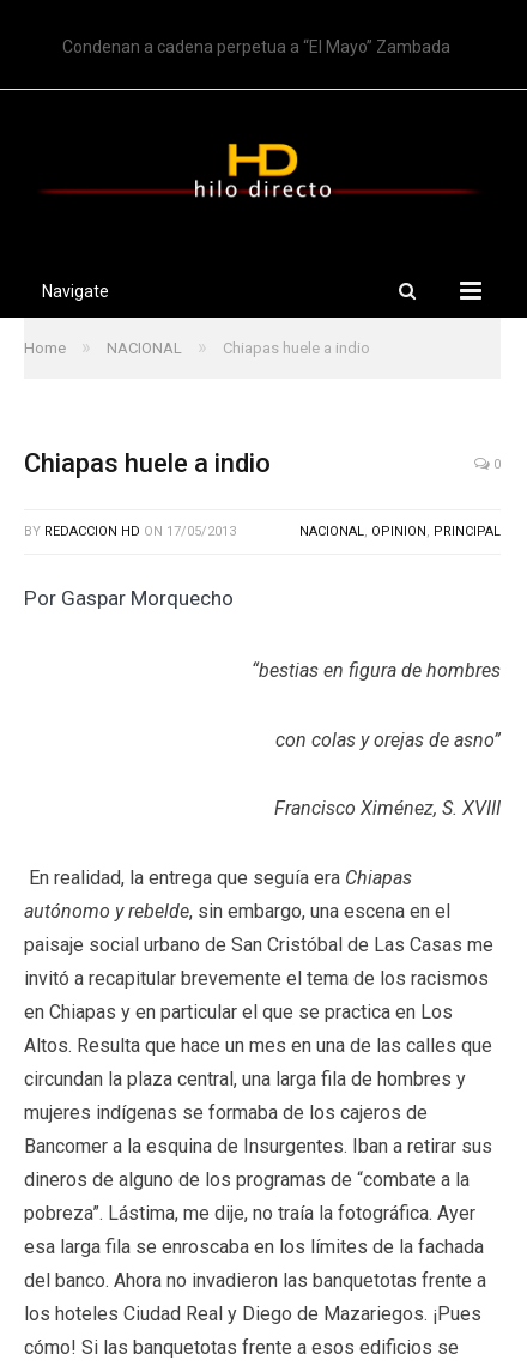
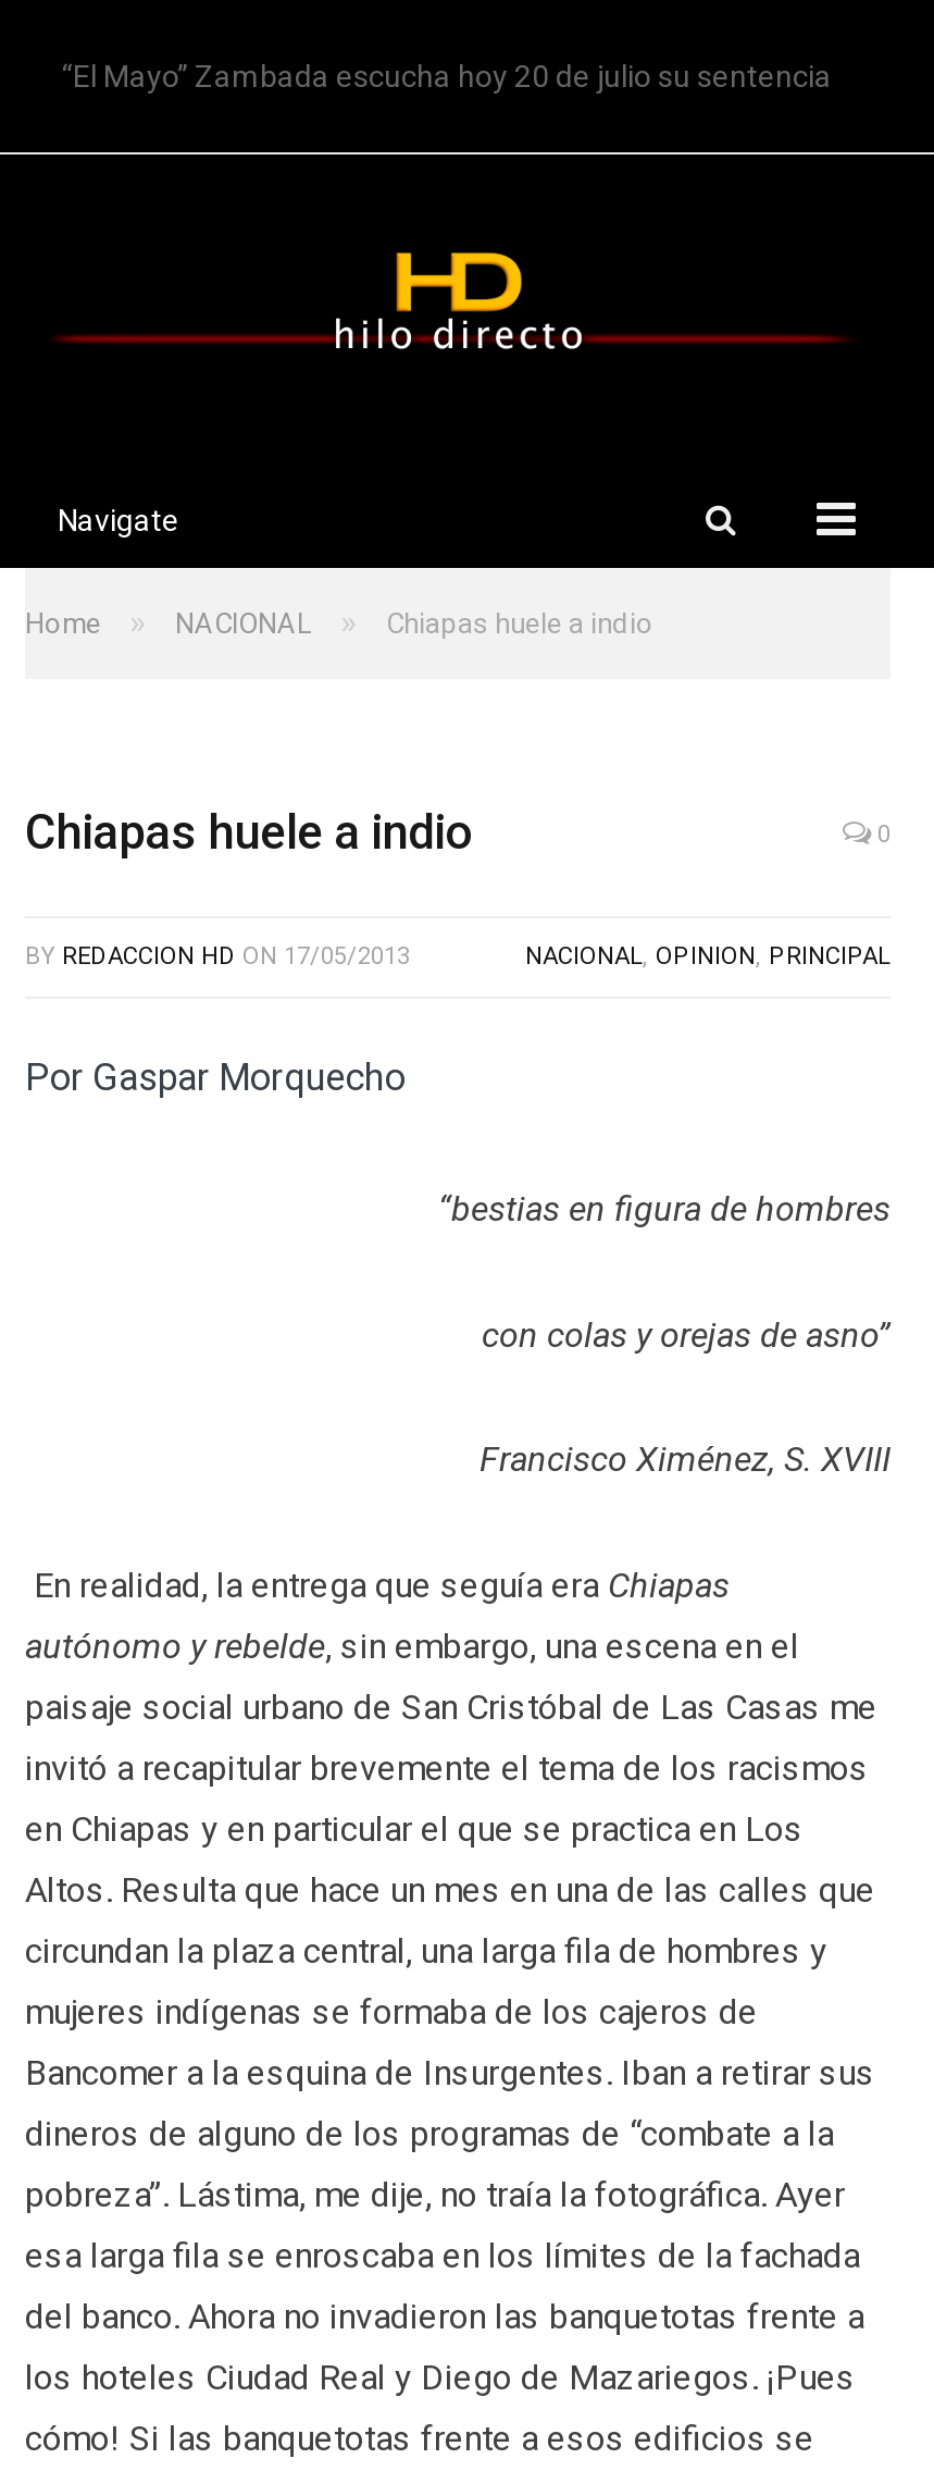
[62,38,450,57] Condenan a cadena perpetua a “El Mayo” Zambada -> [62,59,832,94] “El Mayo” Zambada escucha hoy 20 de julio su sentencia

